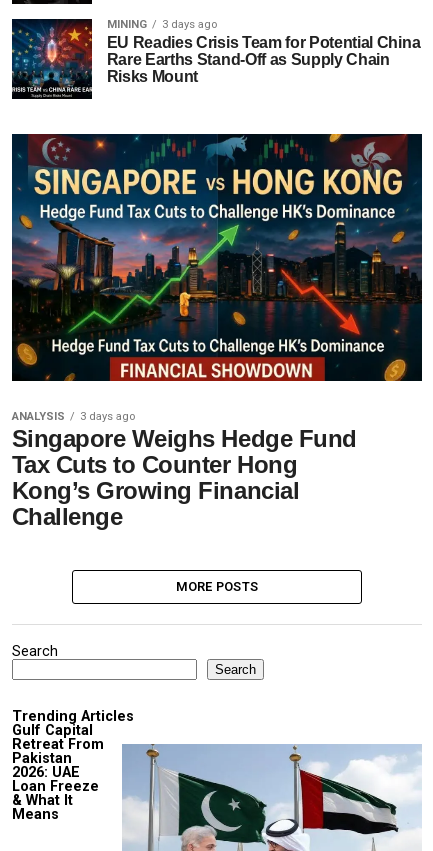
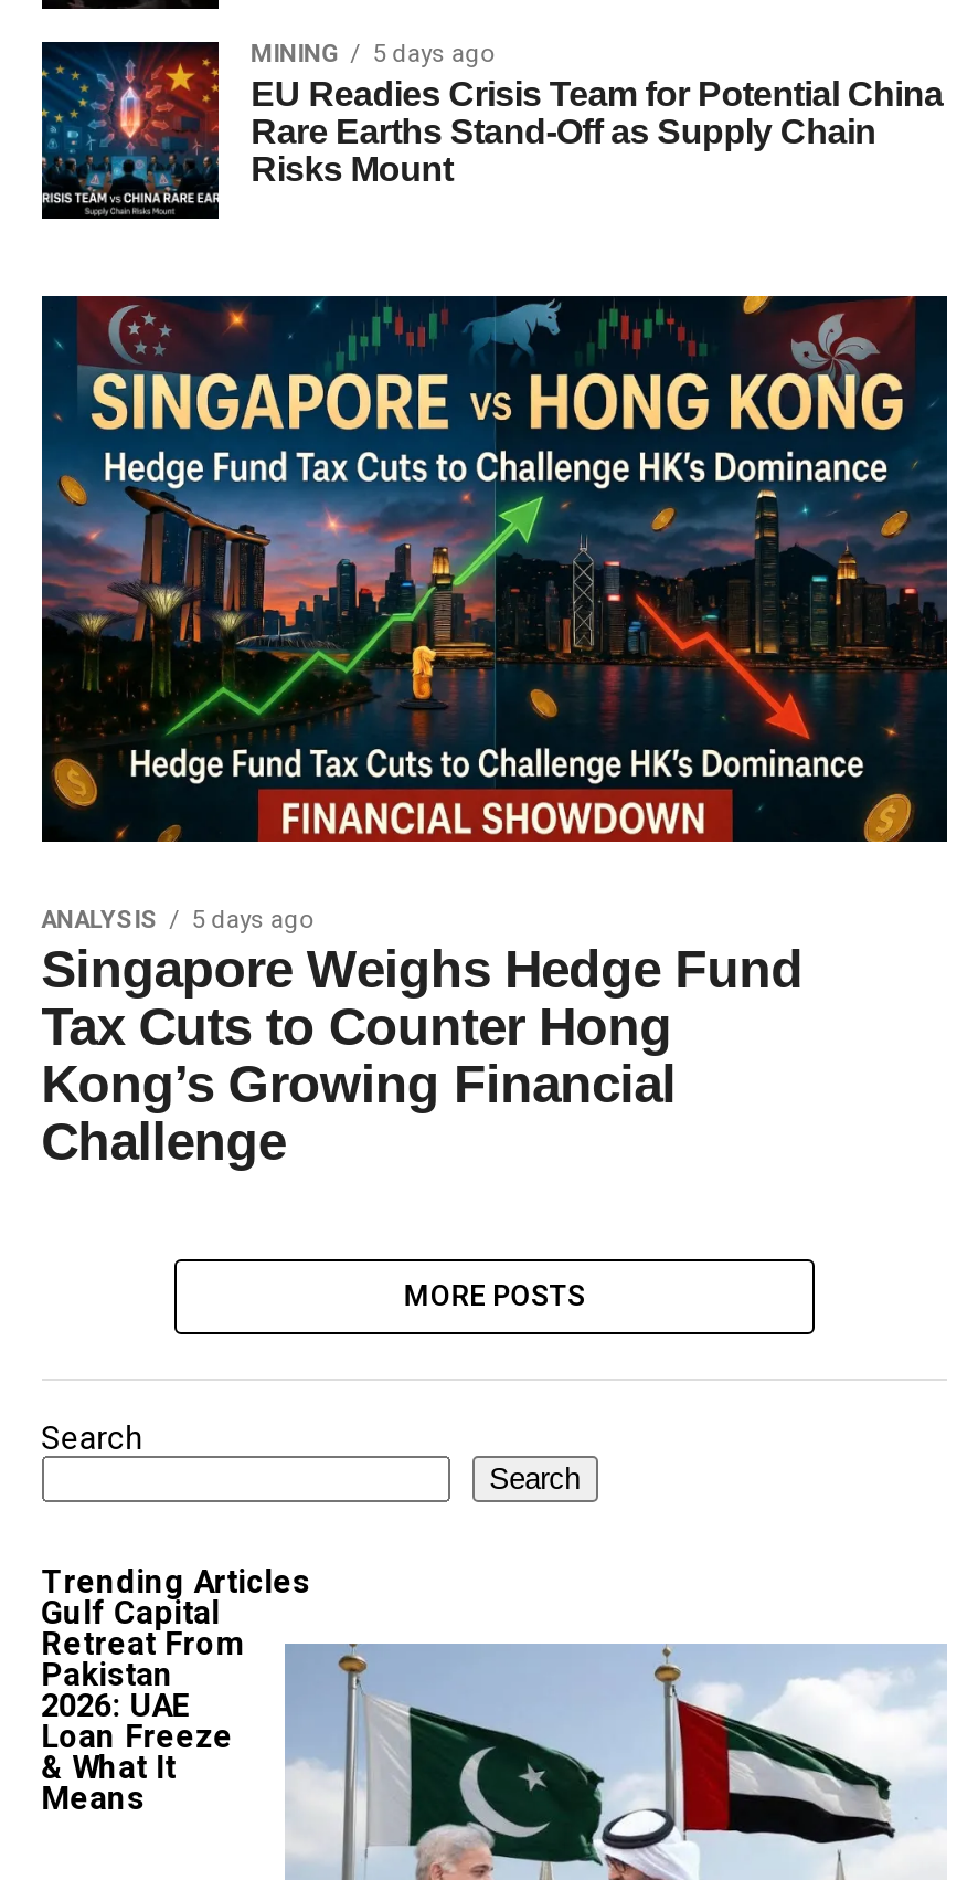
[107,18,217,31] MINING 3 days ago -> [251,41,494,69] MINING 5 days ago
[12,410,135,423] ANALYSIS 3 days ago -> [41,905,313,934] ANALYSIS 5 days ago

